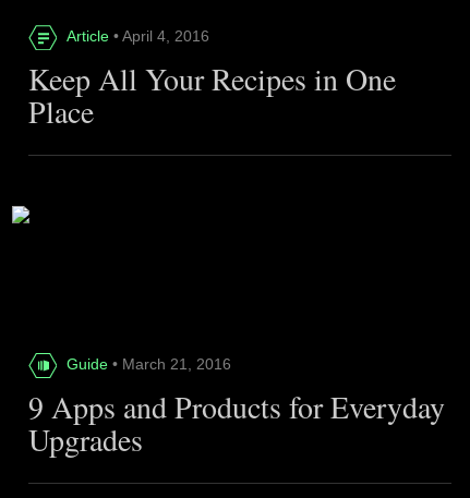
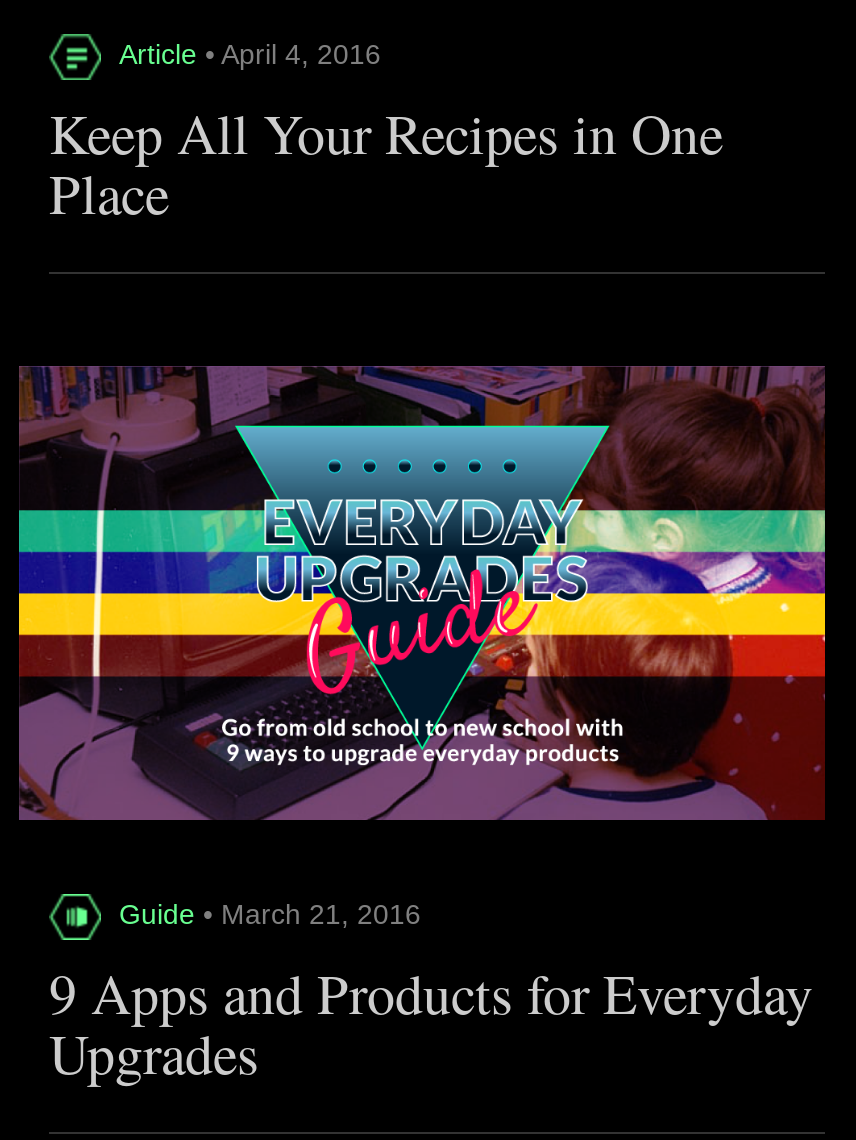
none -> [17,364,827,822] [image]

